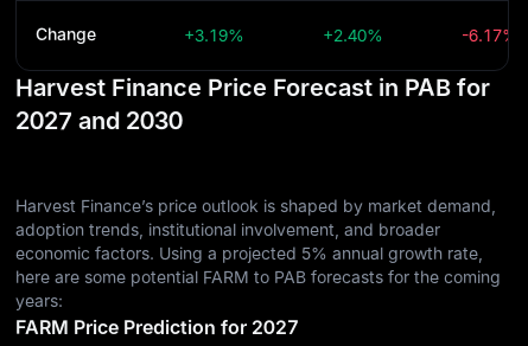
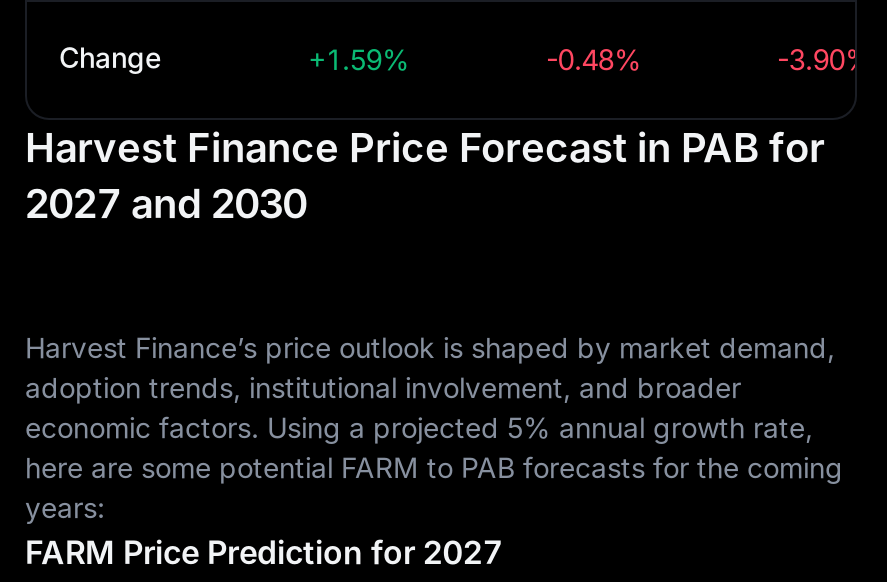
[183,25,244,46] +3.19% -> [308,43,410,77] +1.59%
[323,25,383,46] +2.40% -> [546,43,642,77] -0.48%
[462,25,519,46] -6.17% -> [777,43,873,77] -3.90%

